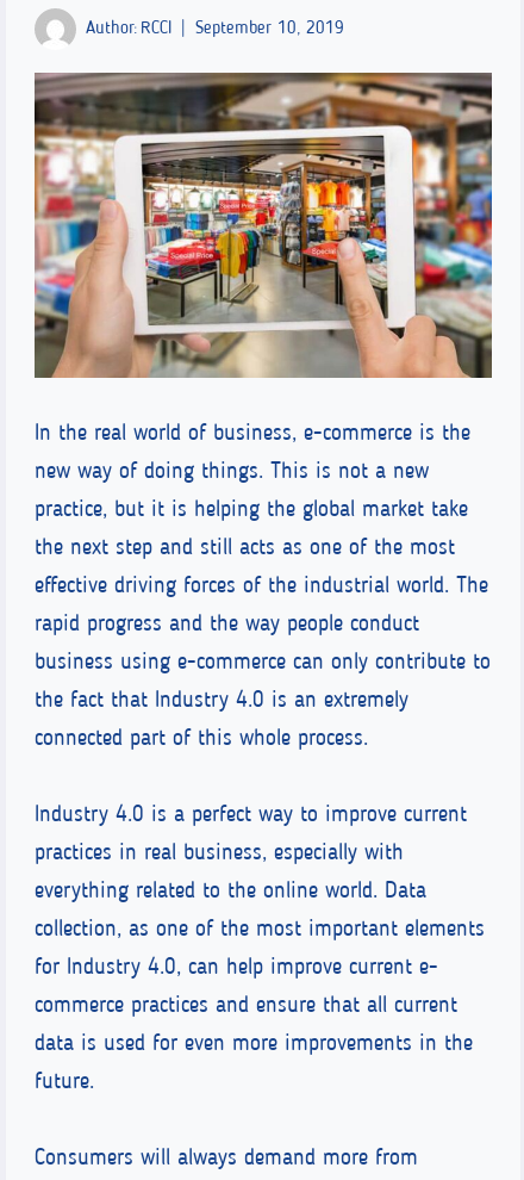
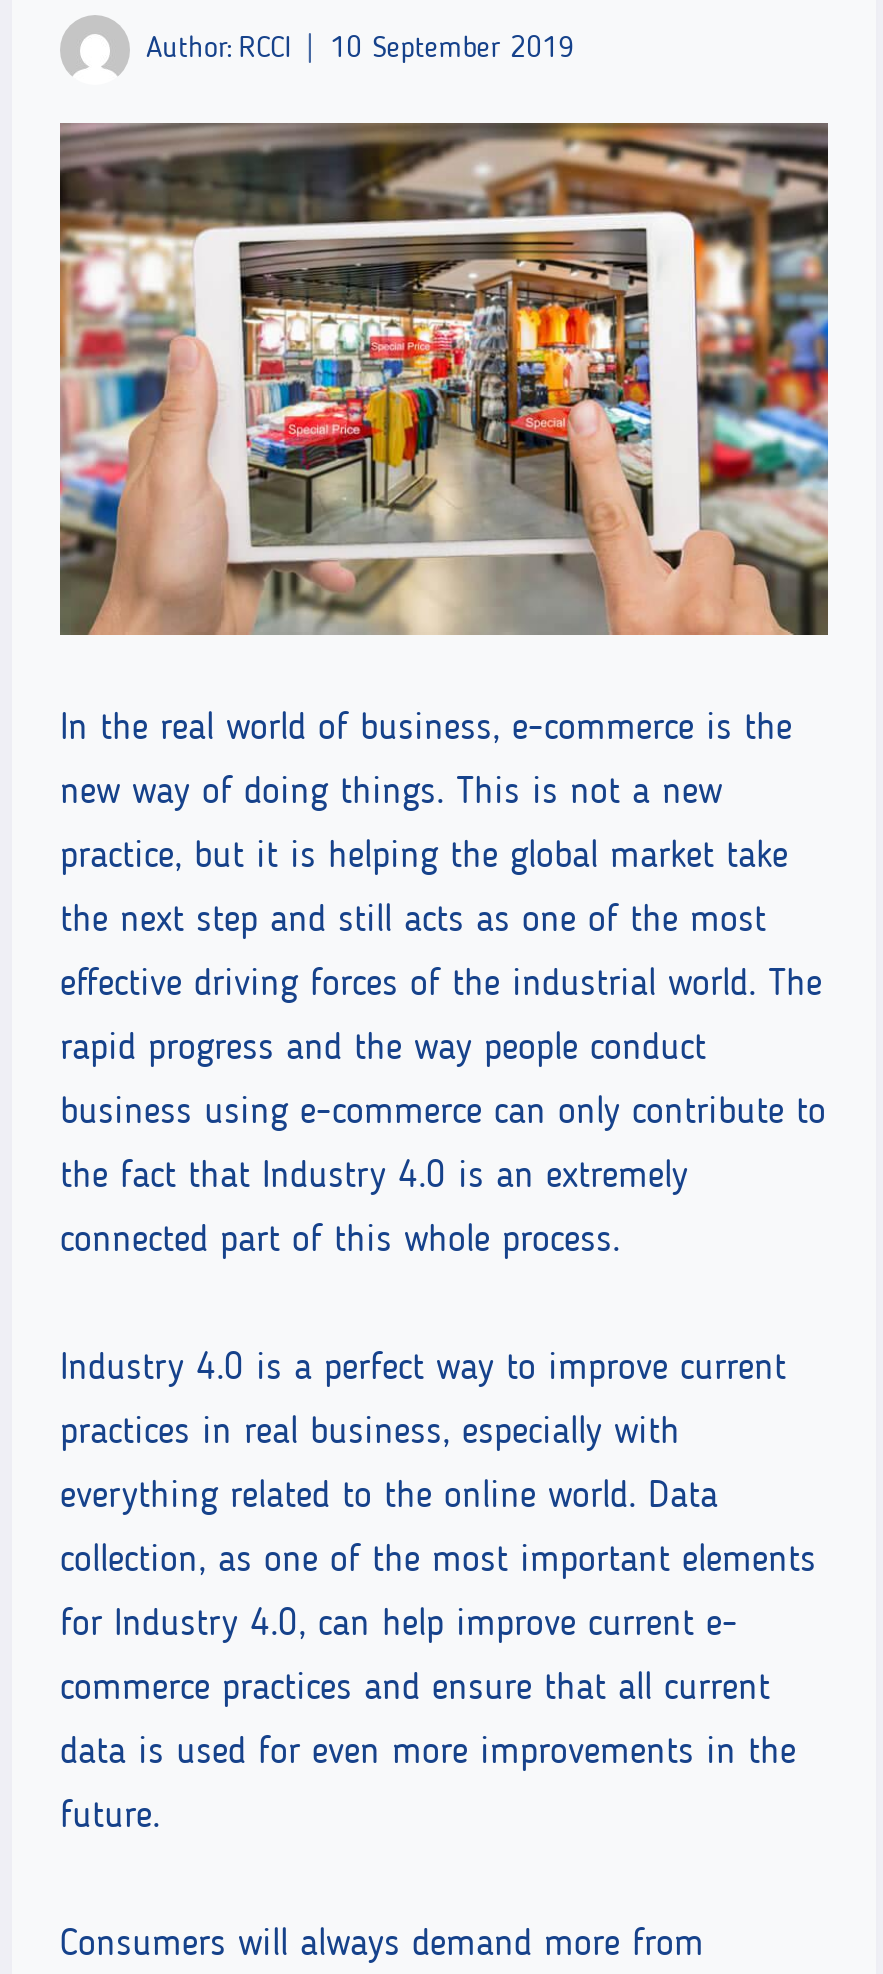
[86,20,344,38] Author: RCCI September 10, 2019 -> [146,35,574,65] Author: RCCI 10 September 2019

